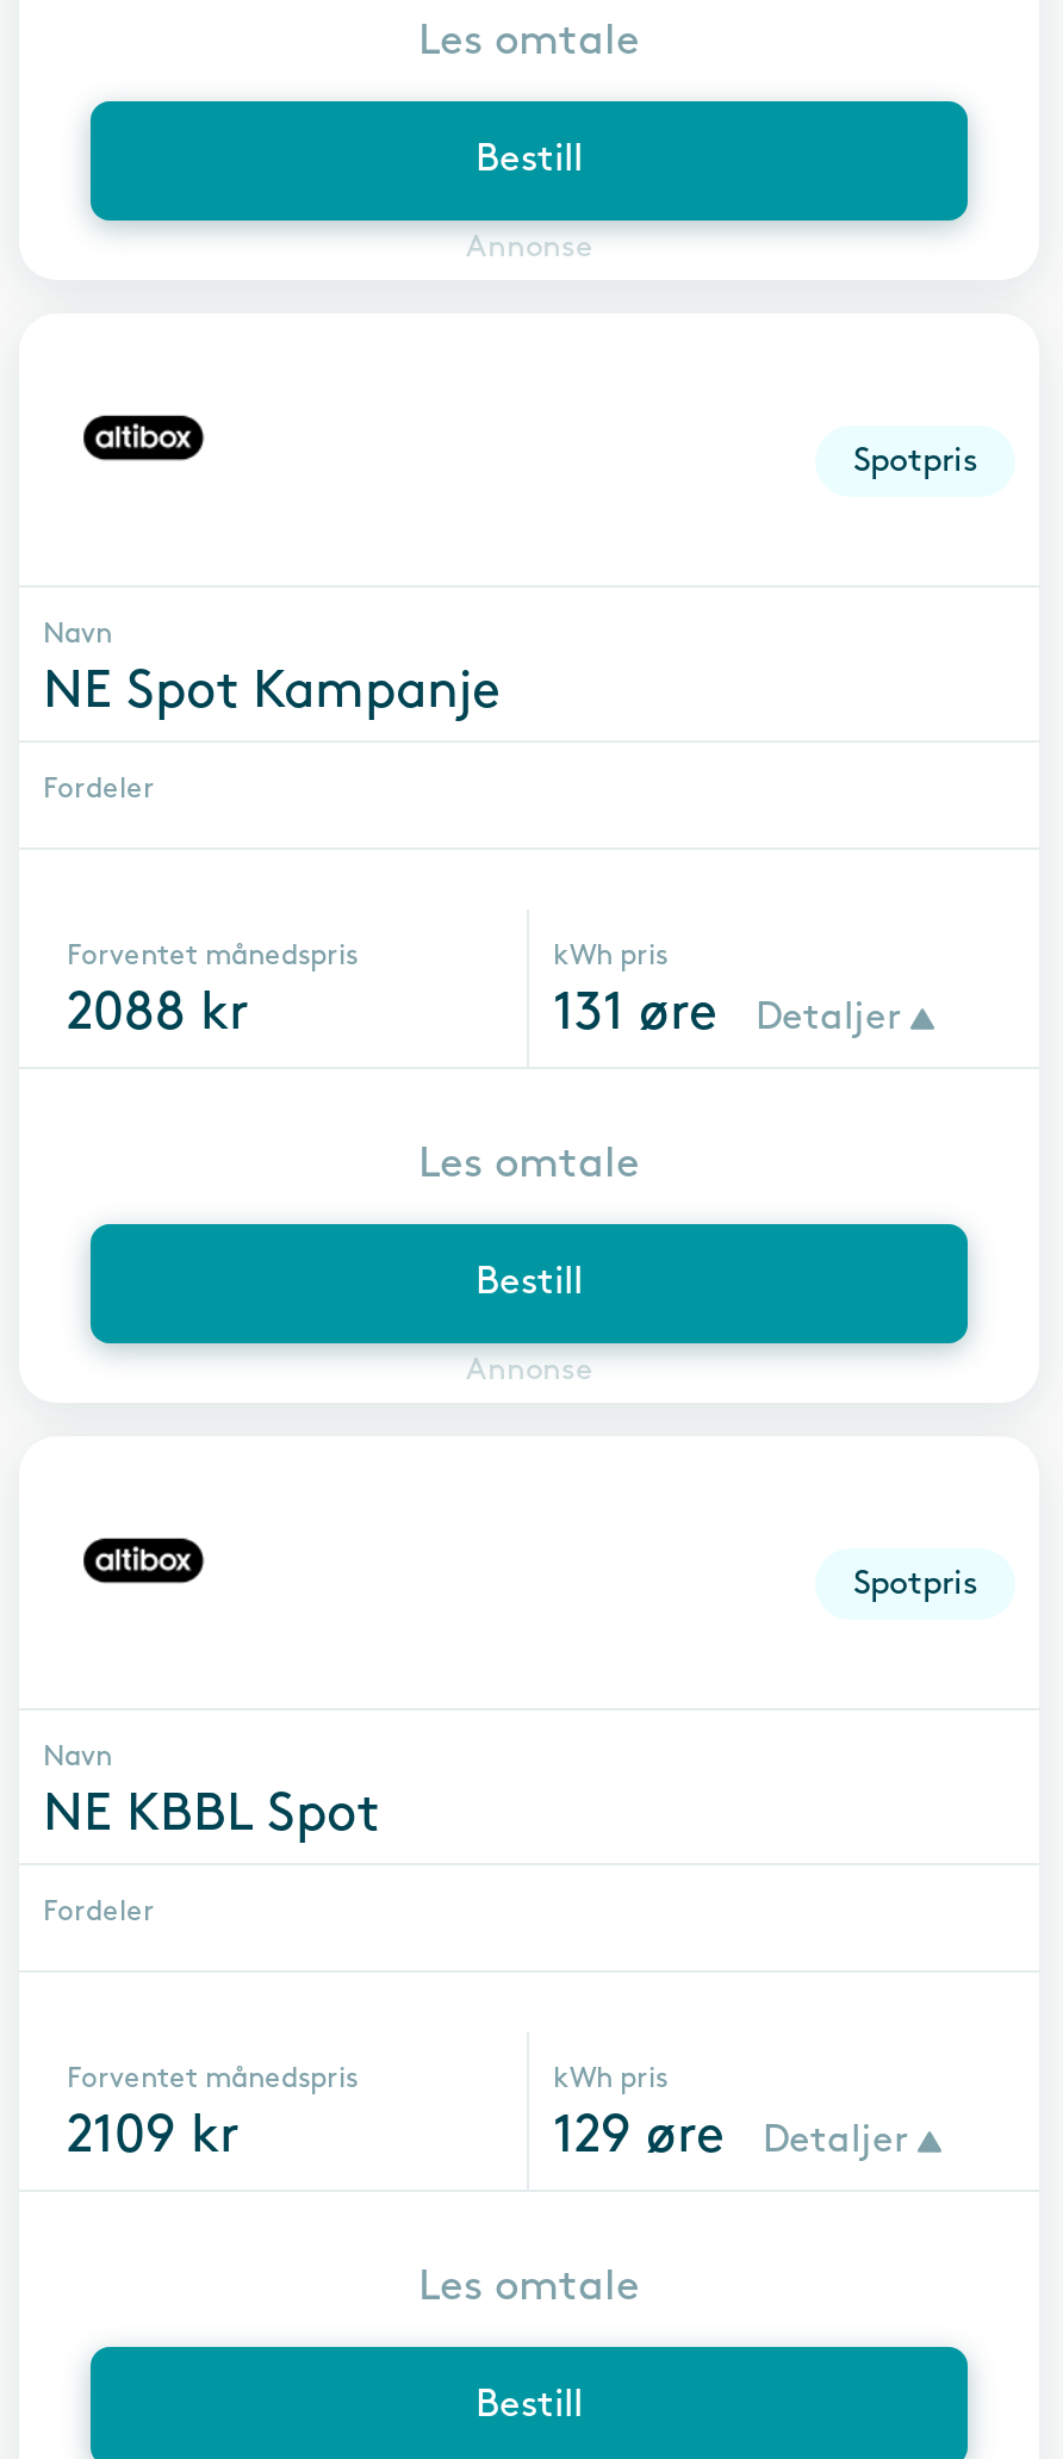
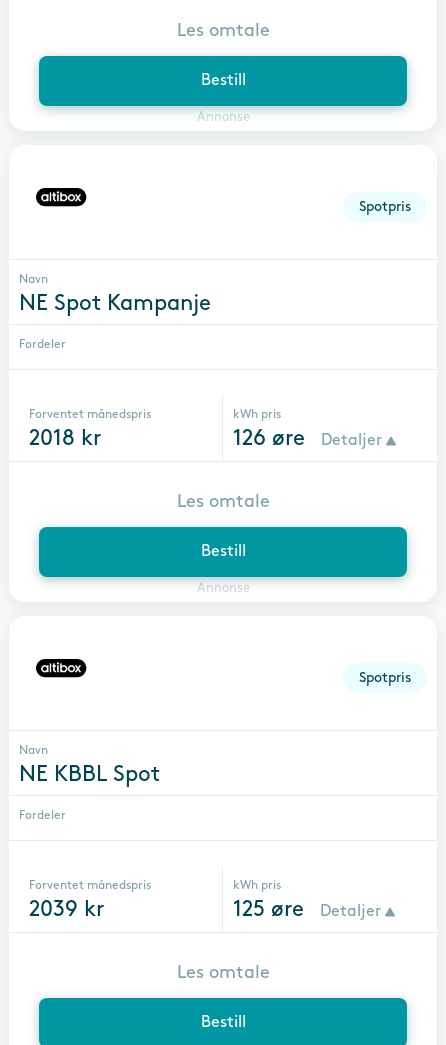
[67,988,248,1038] 2088 kr -> [29,428,101,449] 2018 kr
[553,988,910,1038] 131 øre Detaljer -> [233,428,386,449] 126 øre Detaljer
[67,2111,238,2161] 2109 kr -> [29,899,104,920] 2039 kr
[553,2111,918,2161] 129 øre Detaljer -> [233,899,385,920] 125 øre Detaljer

